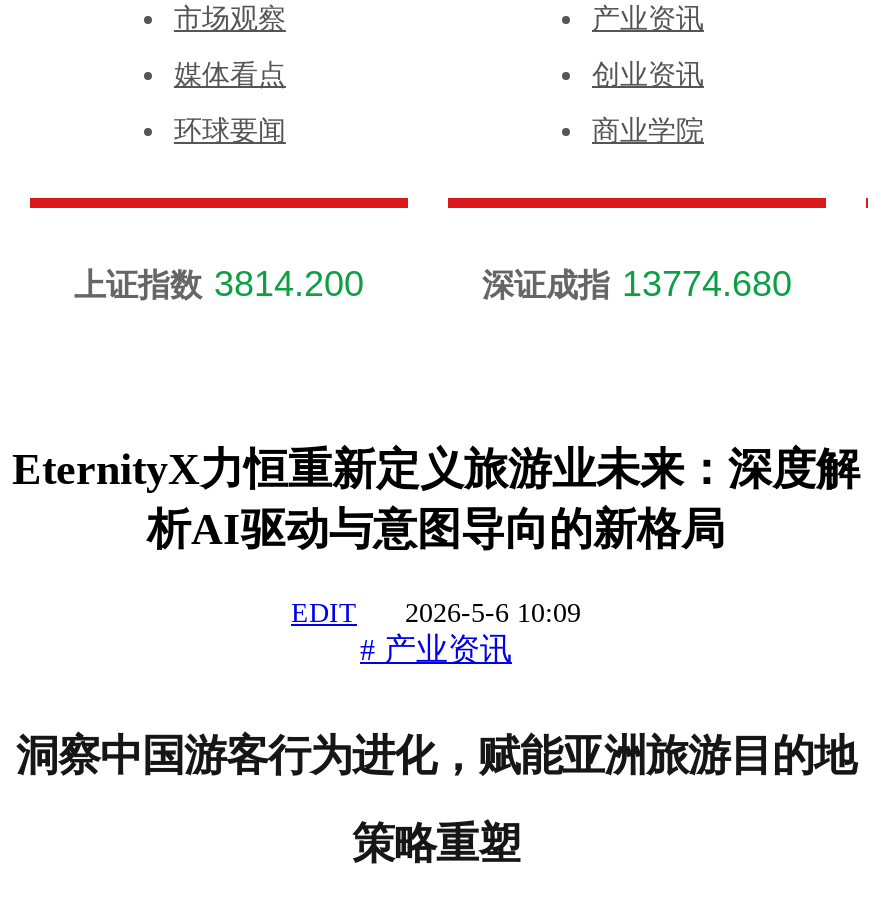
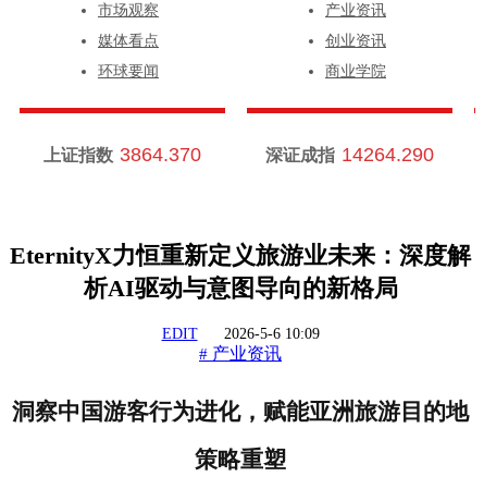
[74,264,364,304] 上证指数 3814.200 -> [44,144,201,166] 上证指数 3864.370
[482,264,792,304] 深证成指 13774.680 -> [265,144,434,166] 深证成指 14264.290

